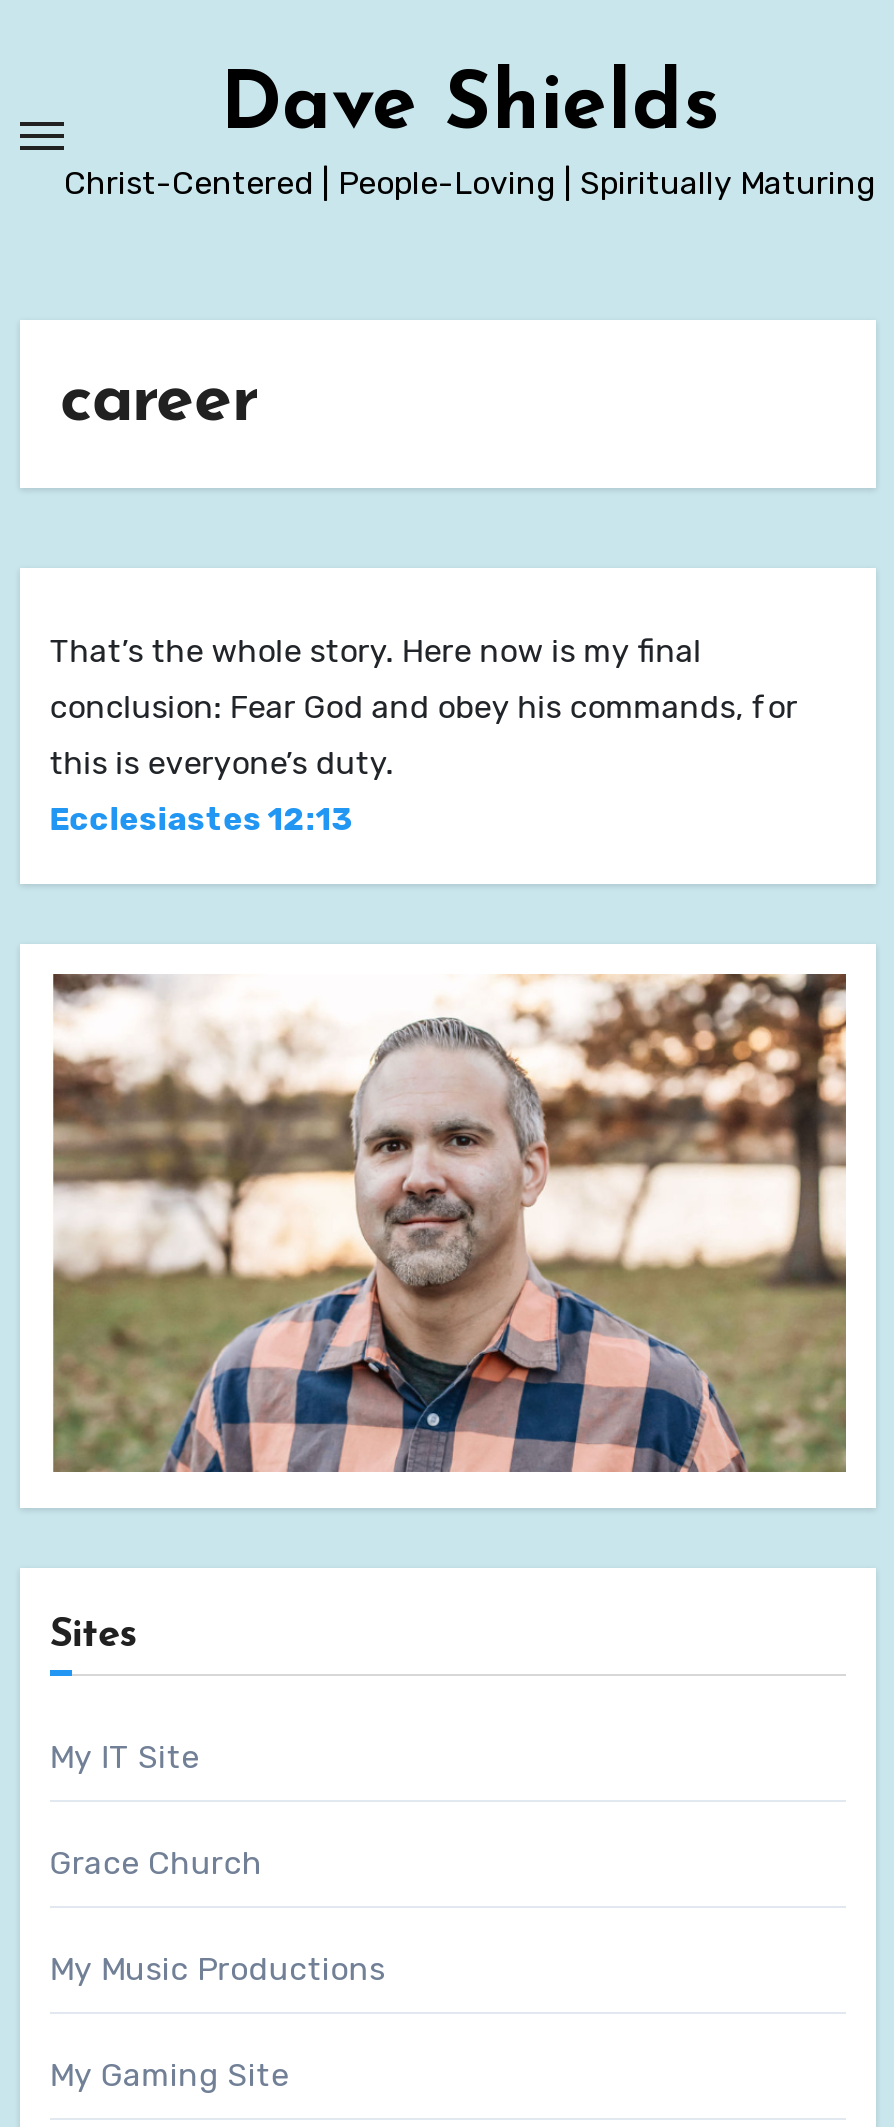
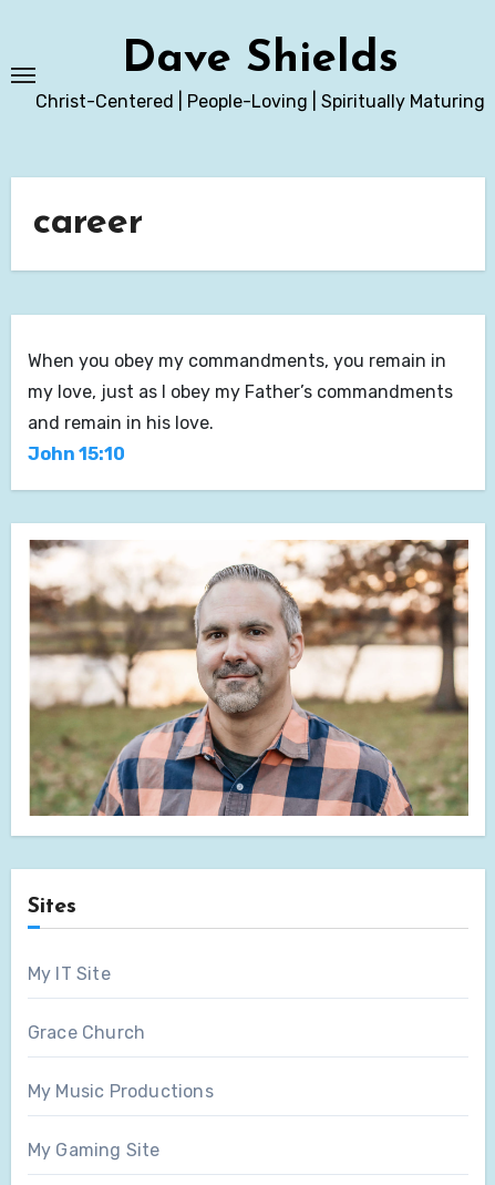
[50,632,702,670] That’s the whole story. Here now is my final -> [27,350,446,371] When you obey my commandments, you remain in
[50,688,798,726] conclusion: Fear God and obey his commands, for -> [27,381,453,402] my love, just as I obey my Father’s commandments
[50,744,394,782] this is everyone’s duty. -> [27,412,214,433] and remain in his love.
[50,800,352,838] Ecclesiastes 12:13 -> [27,443,125,464] John 15:10

